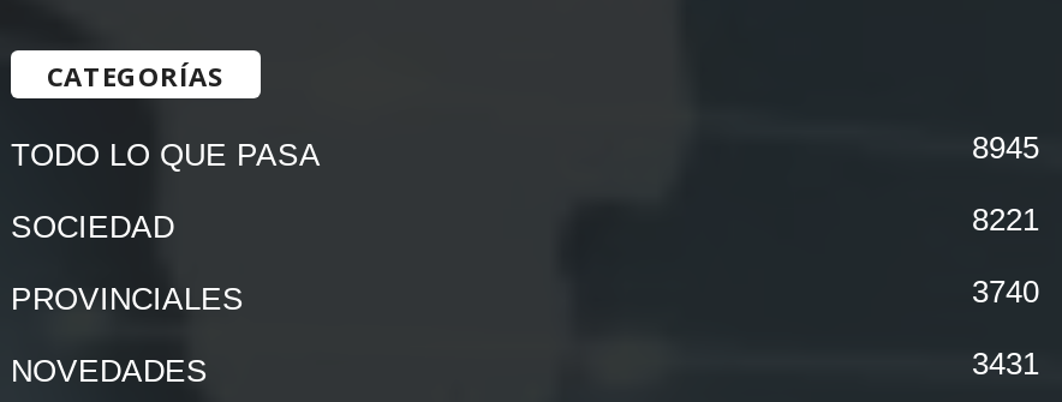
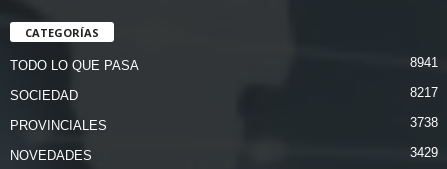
[972,130,1039,166] 8945 -> [410,55,438,70] 8941
[972,202,1039,238] 8221 -> [410,85,438,100] 8217
[972,274,1039,310] 3740 -> [410,115,438,130] 3738
[972,346,1039,382] 3431 -> [410,145,438,160] 3429

